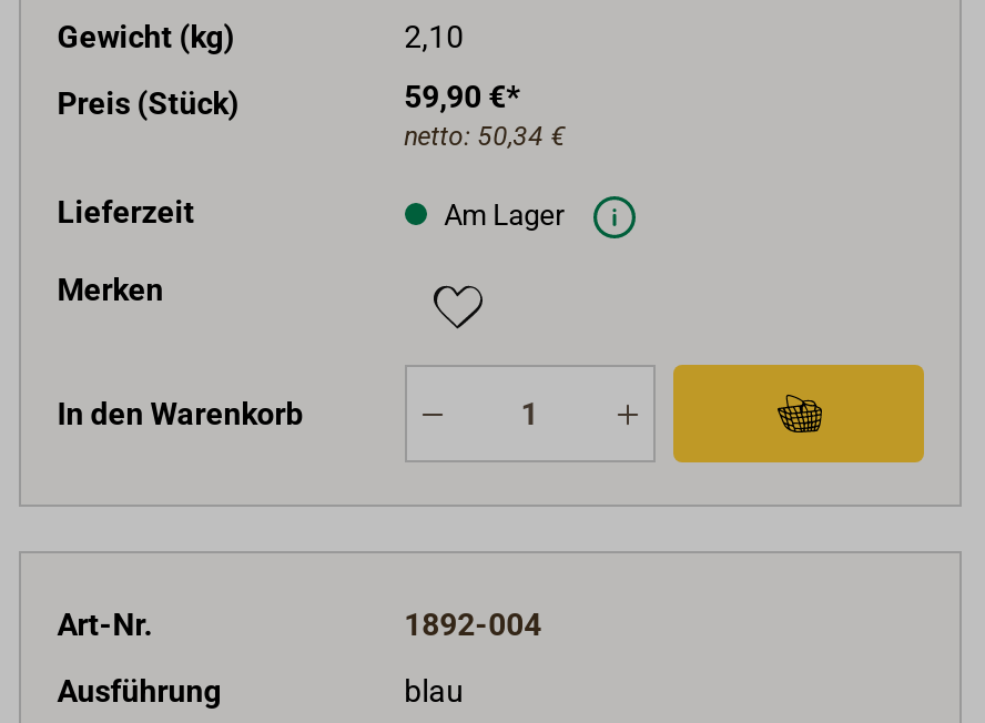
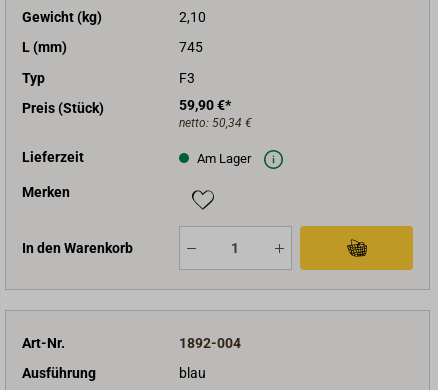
none -> [22,39,203,86] L (mm) | 745 | Typ | F3

